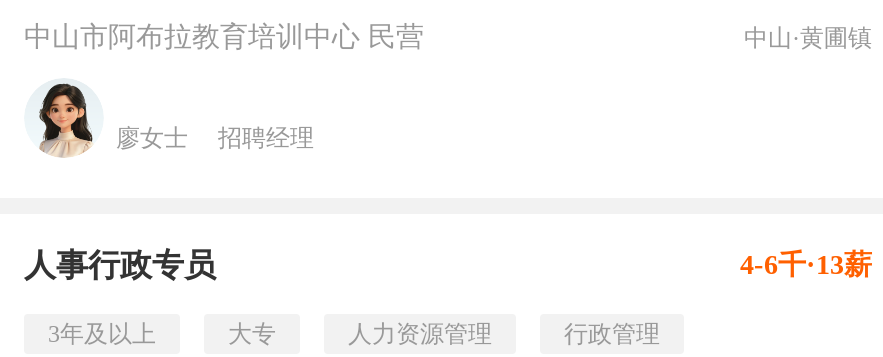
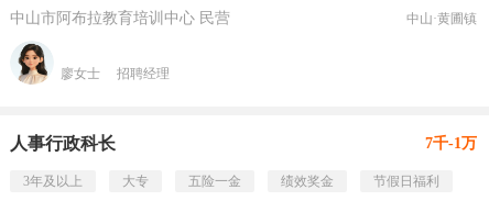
[24,248,216,282] 人事行政专员 -> [10,134,116,153] 人事行政科长
[740,250,872,280] 4-6千·13薪 -> [425,135,477,152] 7千-1万
[348,320,660,348] 人力资源管理 | 行政管理 -> [188,174,439,189] 五险一金 | 绩效奖金 | 节假日福利

